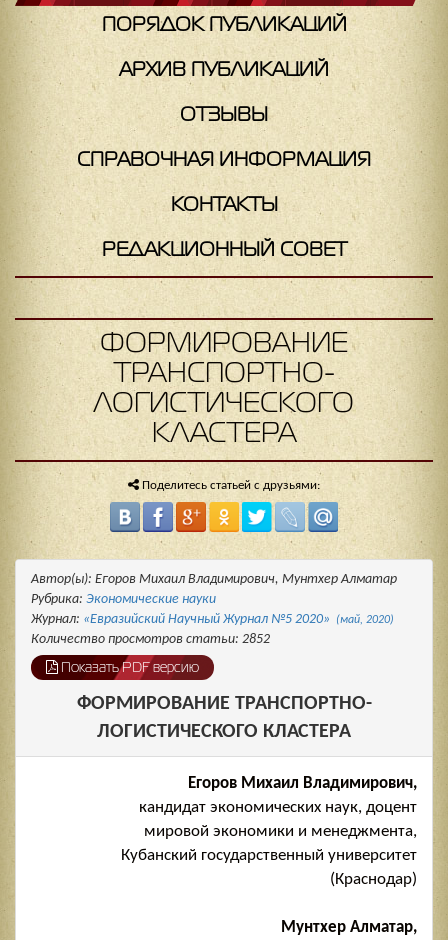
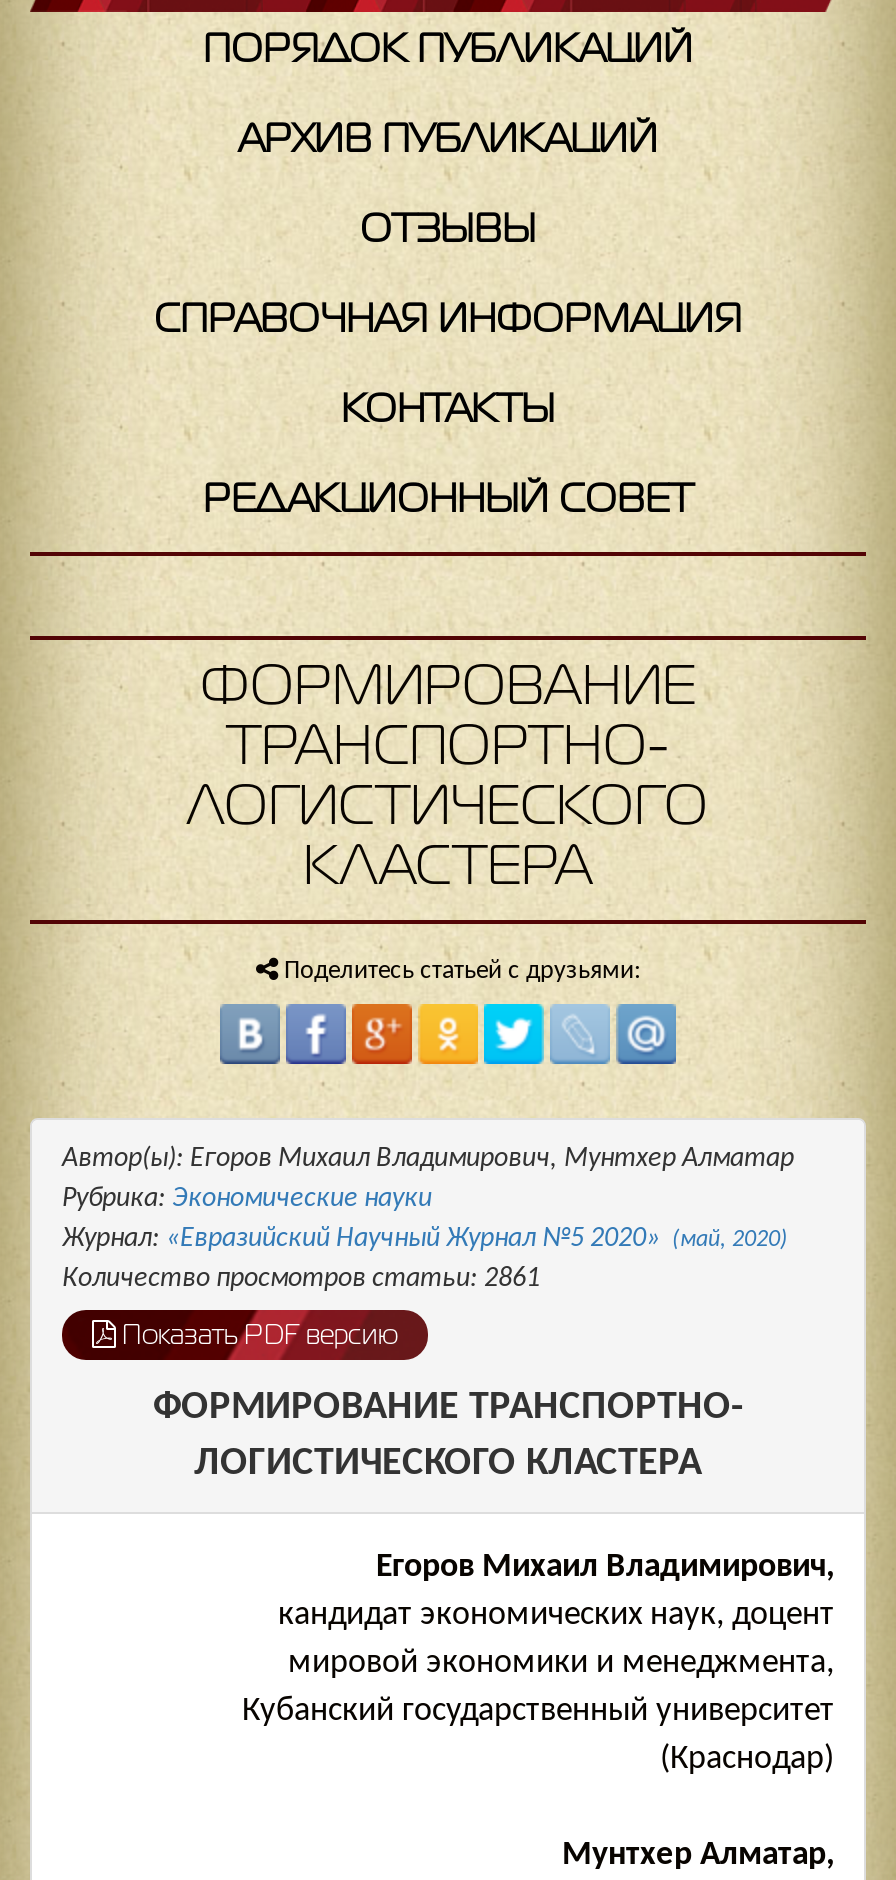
[31,632,270,647] Количество просмотров статьи: 2852 -> [62,1264,540,1294] Количество просмотров статьи: 2861

